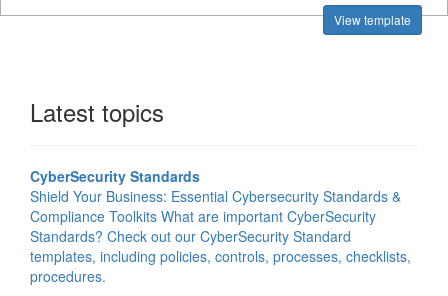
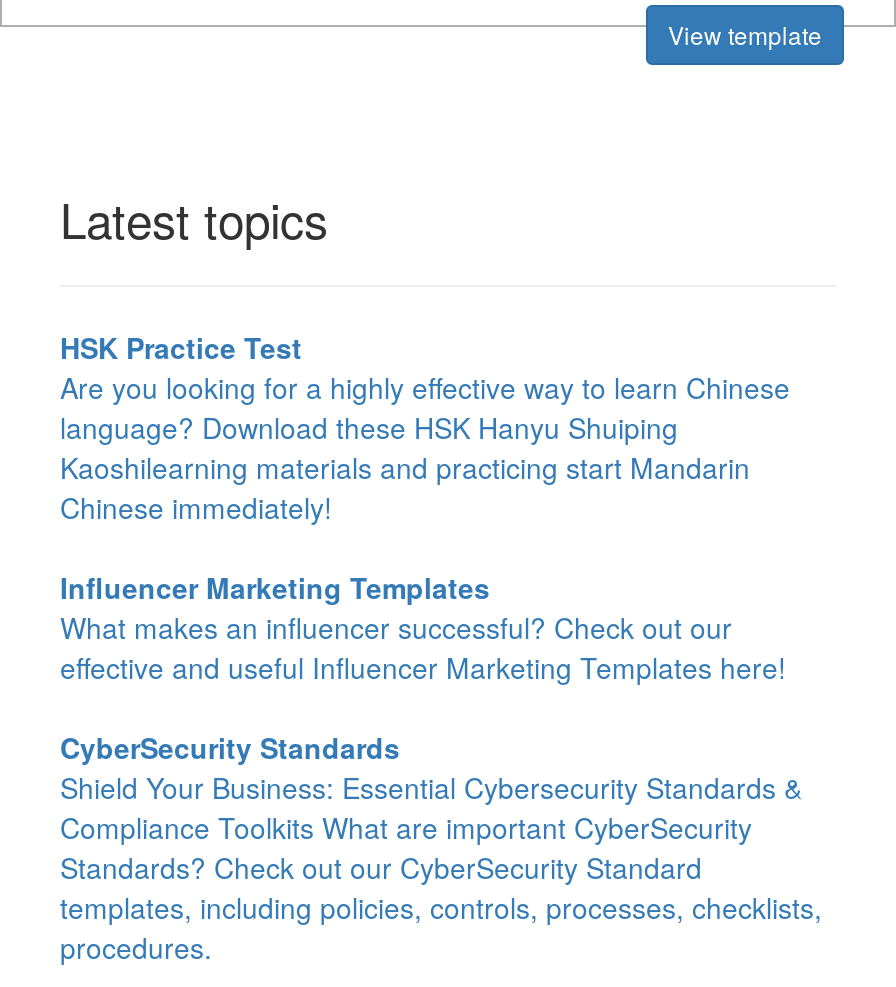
none -> [60,327,790,687] HSK Practice Test | Are you looking for a highly effective way to learn Chinese | language? Download these HSK Hanyu Shuiping | Kaoshilearning materials and practicing start Mandarin | Chinese immediately! | Influencer Marketing Templates | What makes an influencer successful? Check out our | effective and useful Influencer Marketing Templates here!

